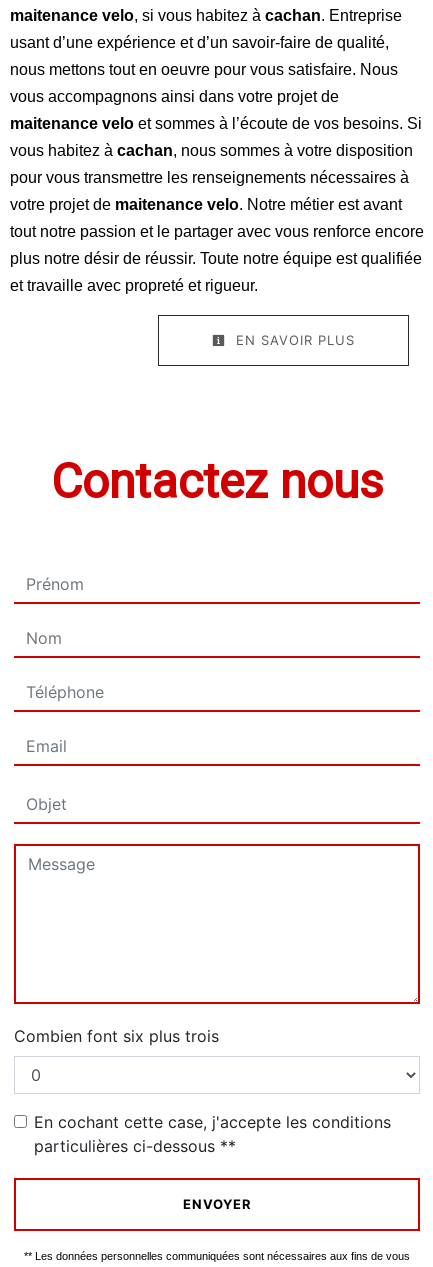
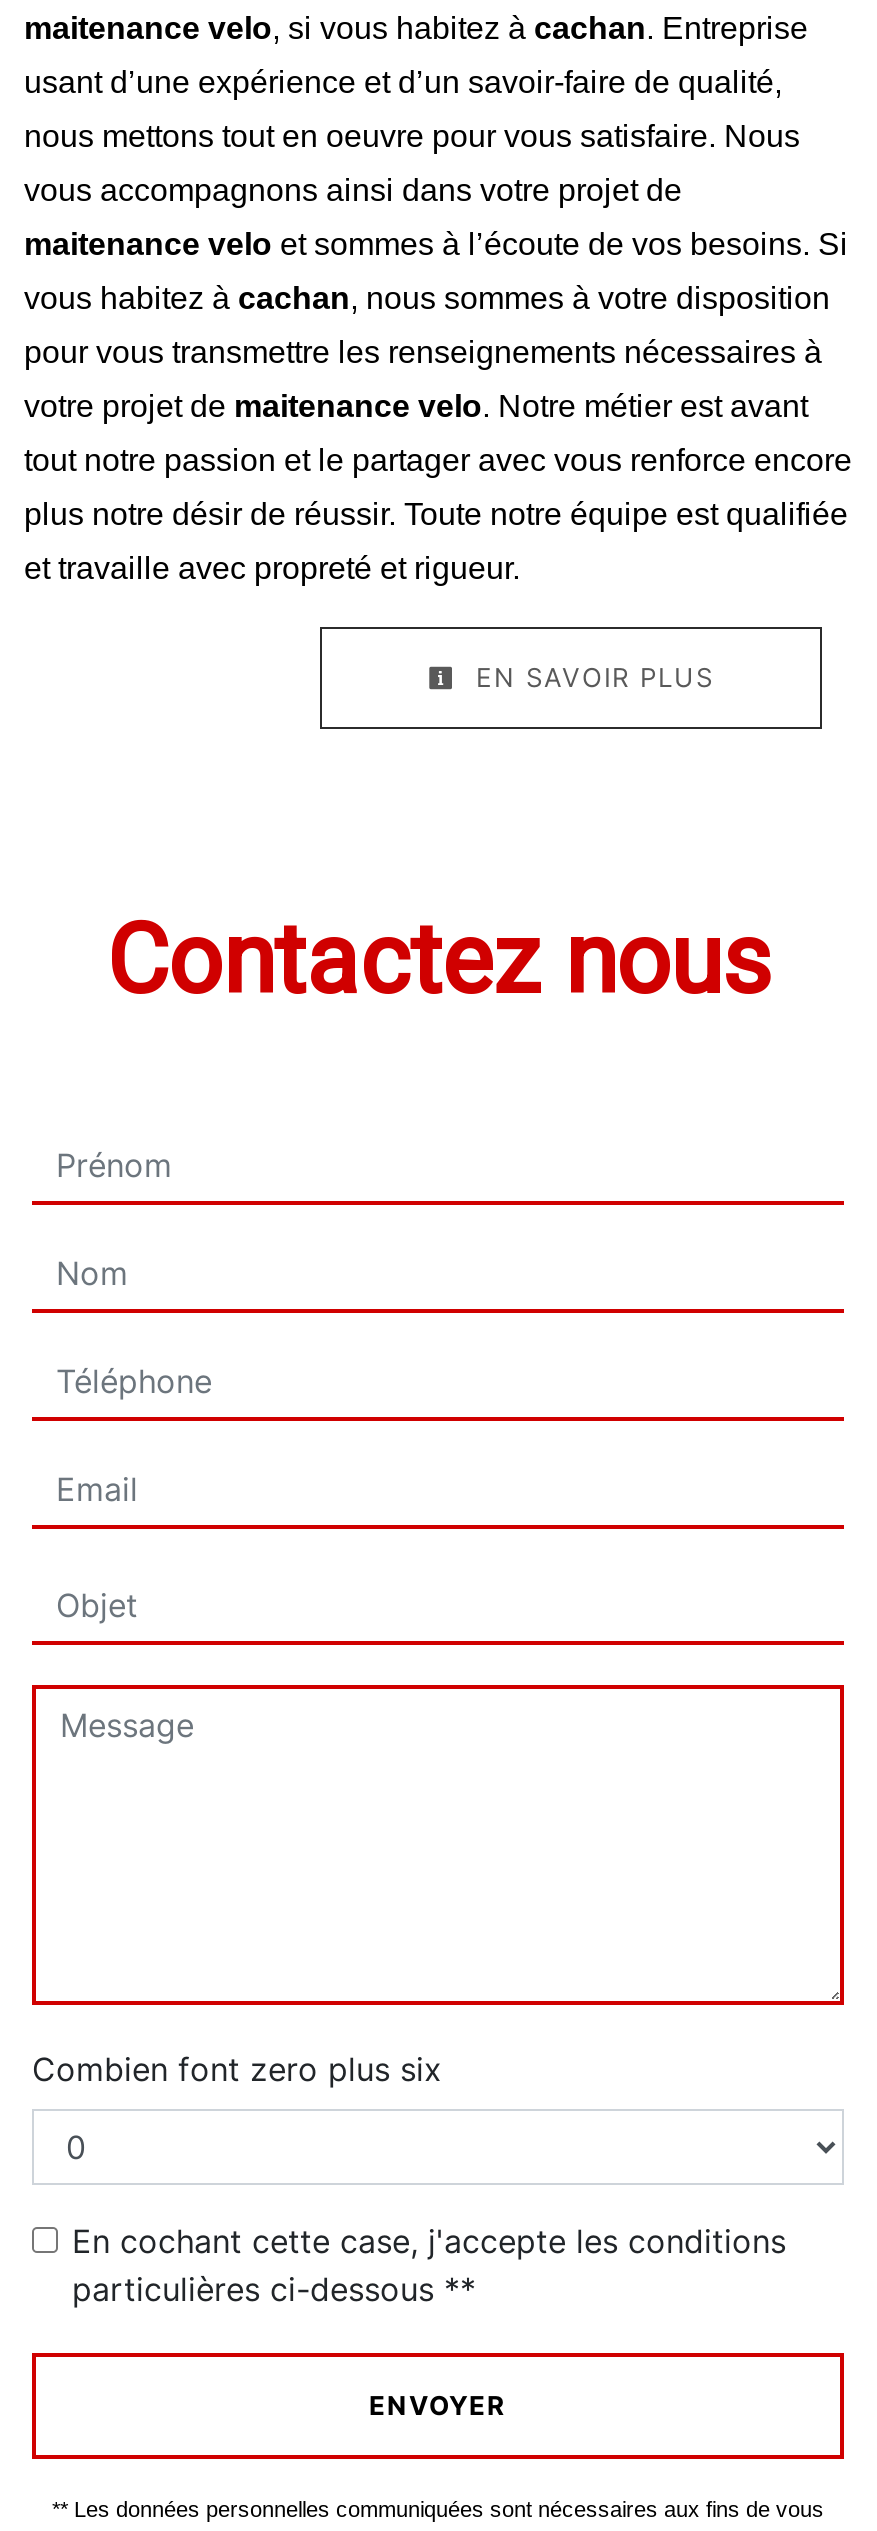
[14,1026,219,1046] Combien font six plus trois -> [32,2050,442,2090] Combien font zero plus six

